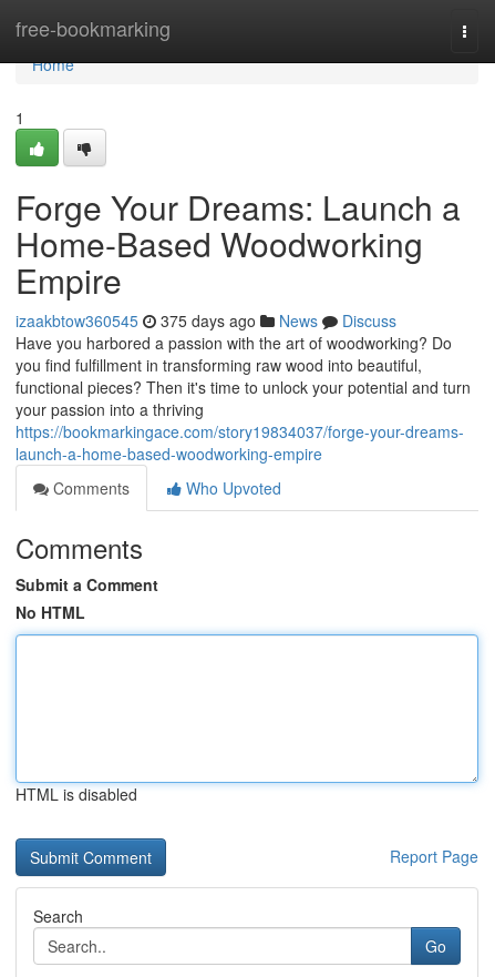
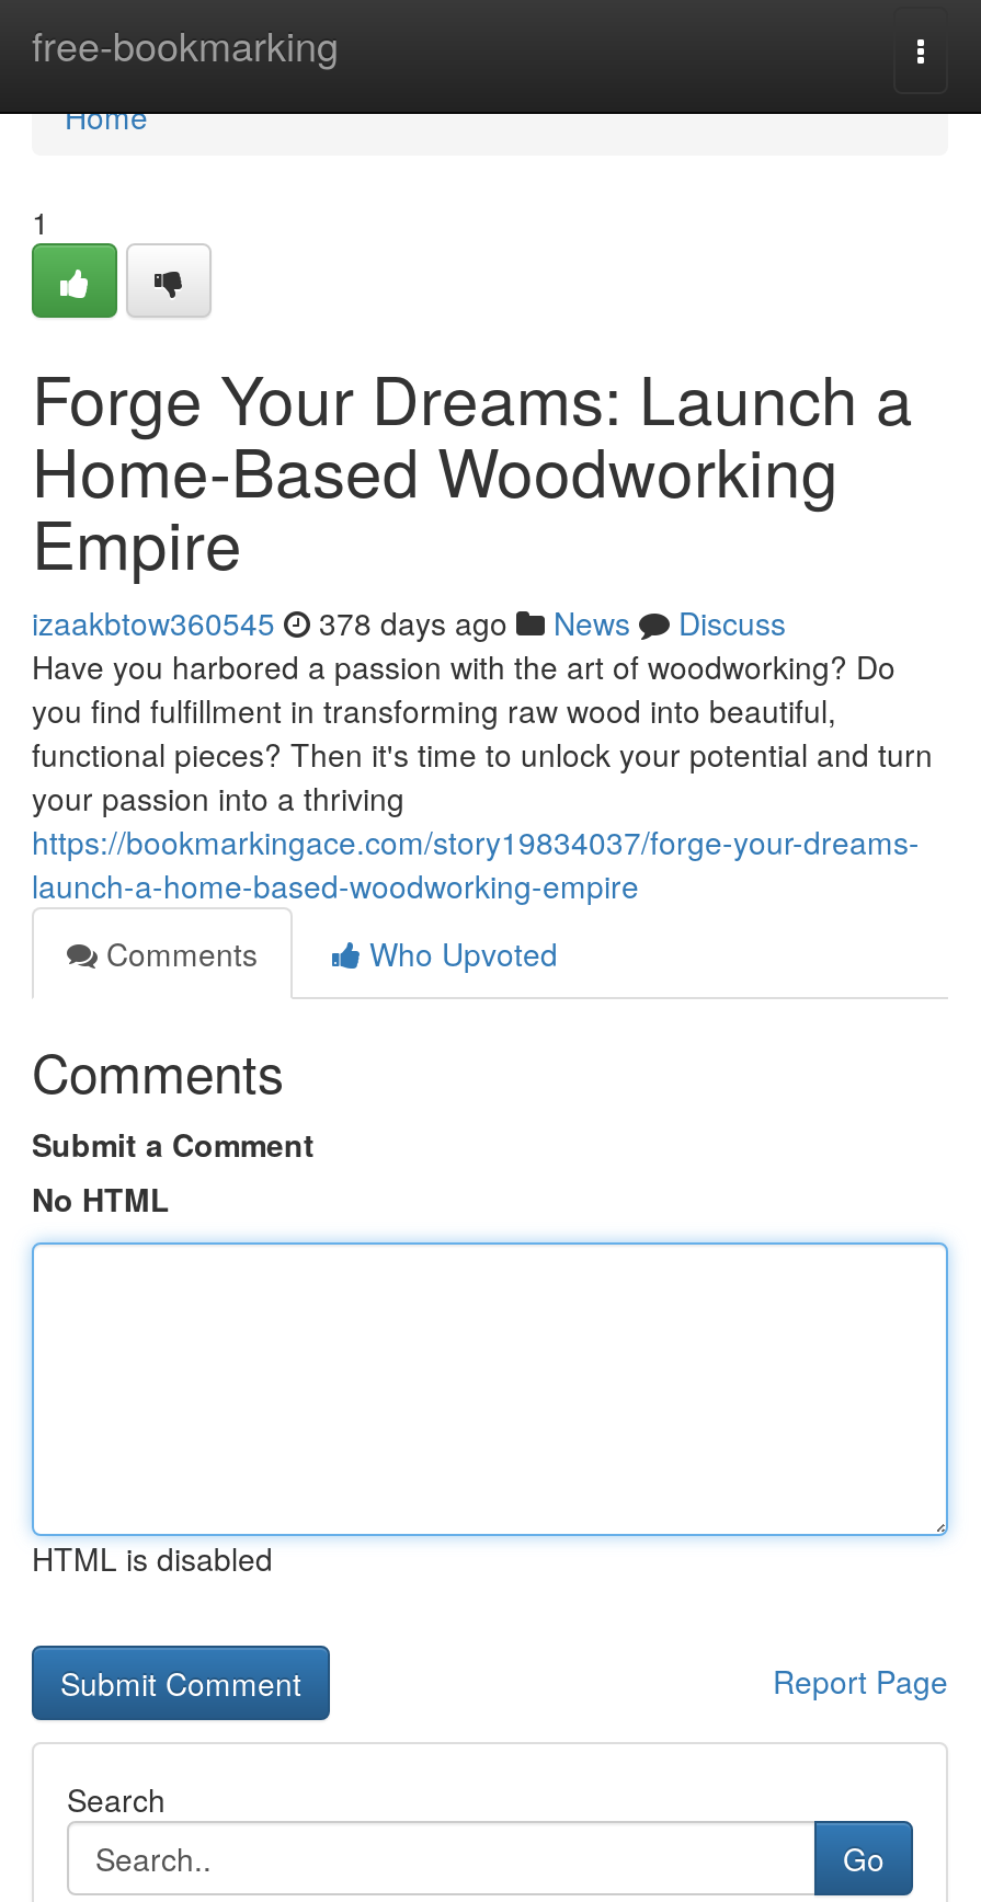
[16,309,396,332] izaakbtow360545 375 days ago News Discuss -> [32,600,786,644] izaakbtow360545 378 days ago News Discuss

